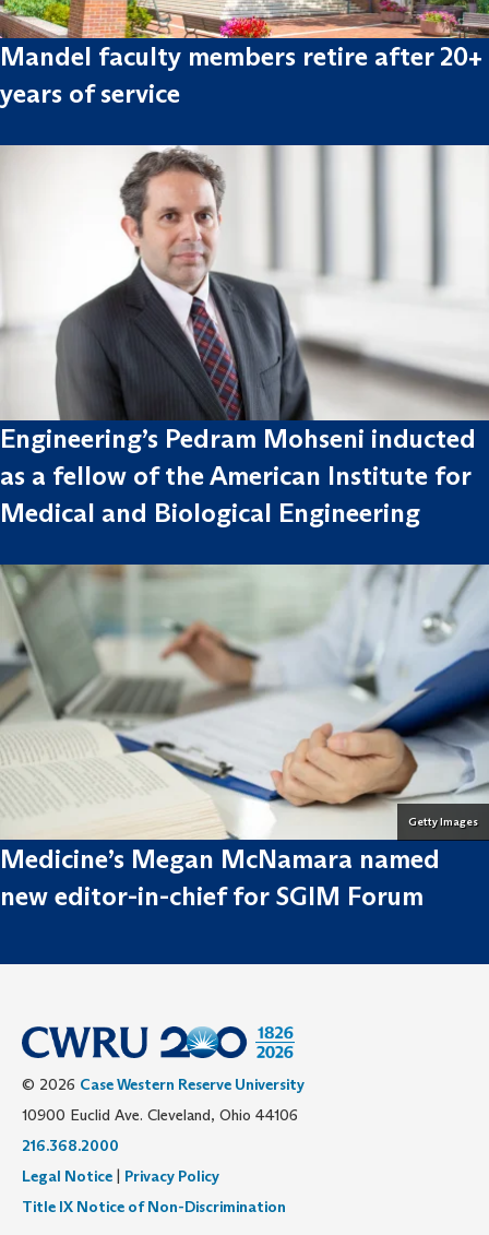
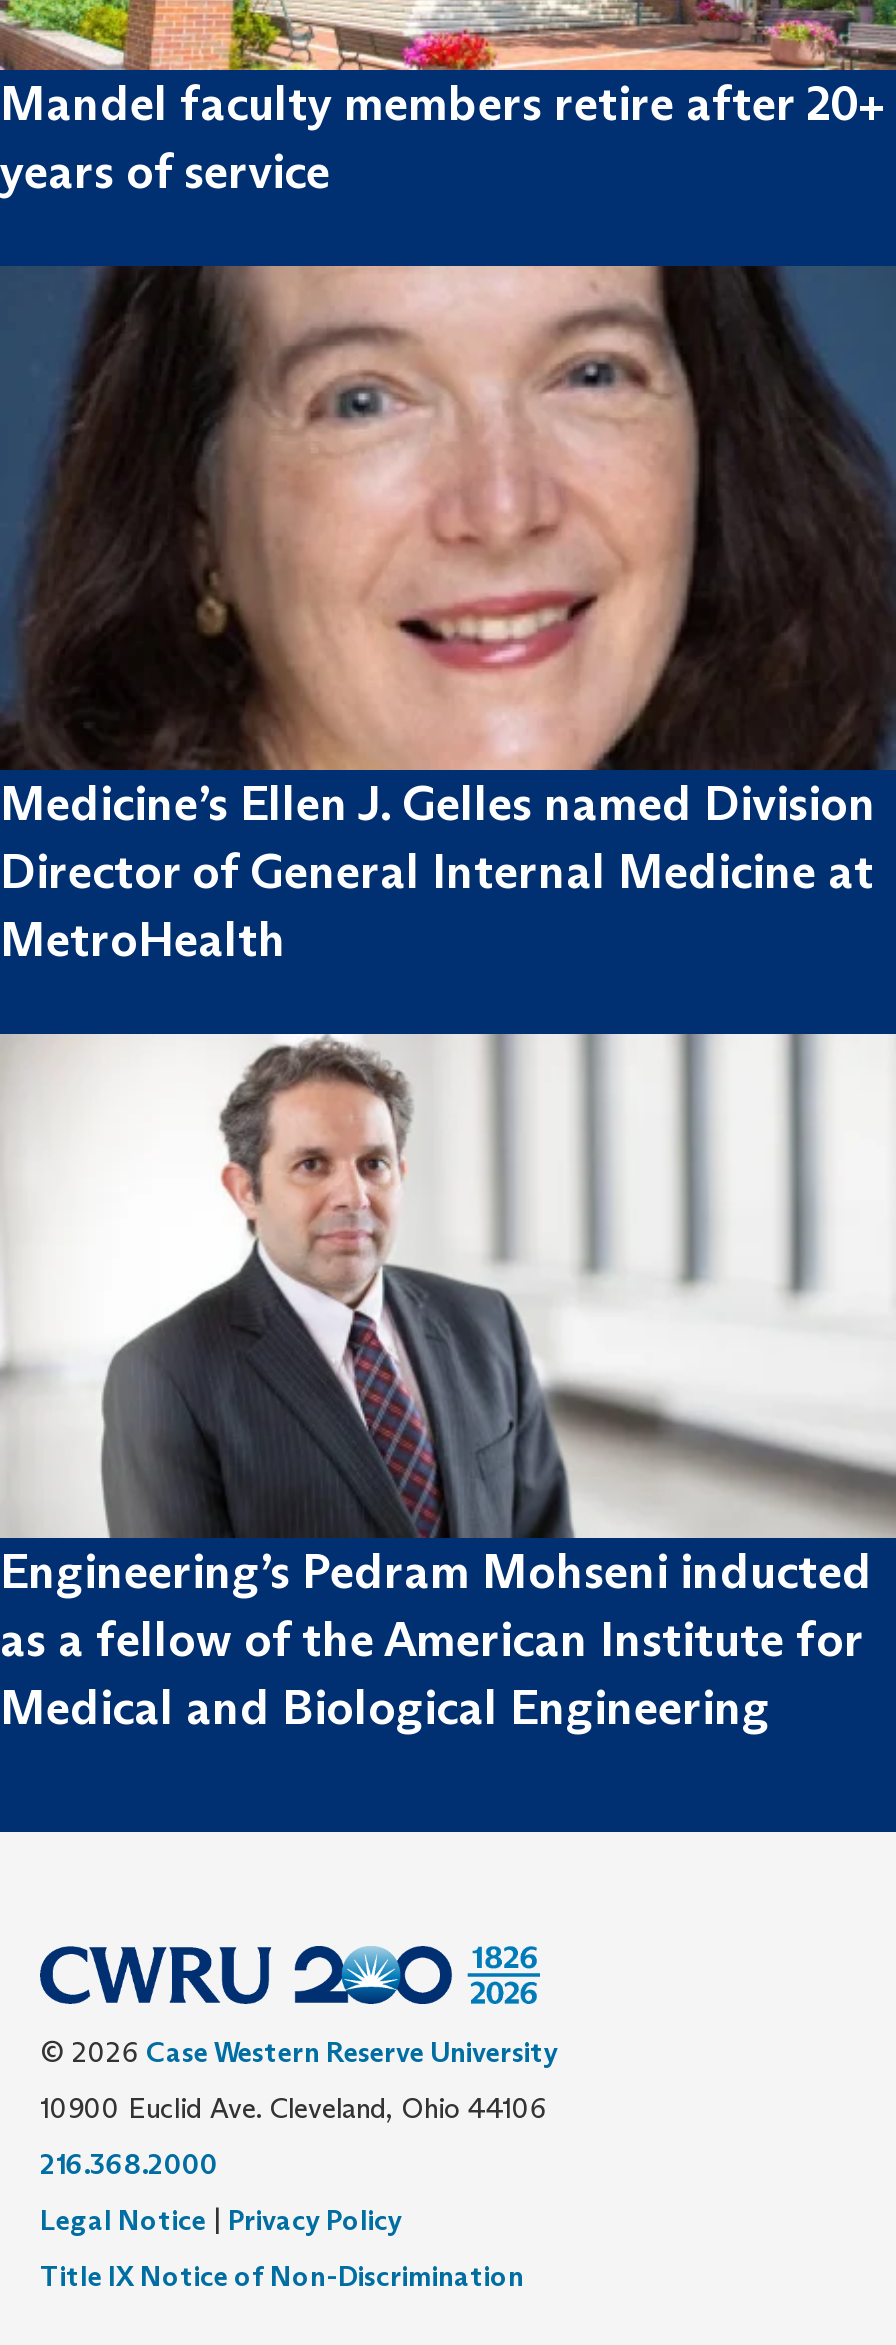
none -> [0,264,890,968] [image] | Medicine’s Ellen J. Gelles named Division | Director of General Internal Medicine at | MetroHealth
moved [0,144,489,529] -> [0,1032,896,1736]: [image] | Engineering’s Pedram Mohseni inducted | as a fellow of the American Institute for | Medical and Biological Engineering
moved [0,144,72,190] -> [0,1032,132,1116]: [image]
[0,563,486,912] [image] | Getty Images | Medicine’s Megan McNamara named | new editor-in-chief for SGIM Forum -> none

